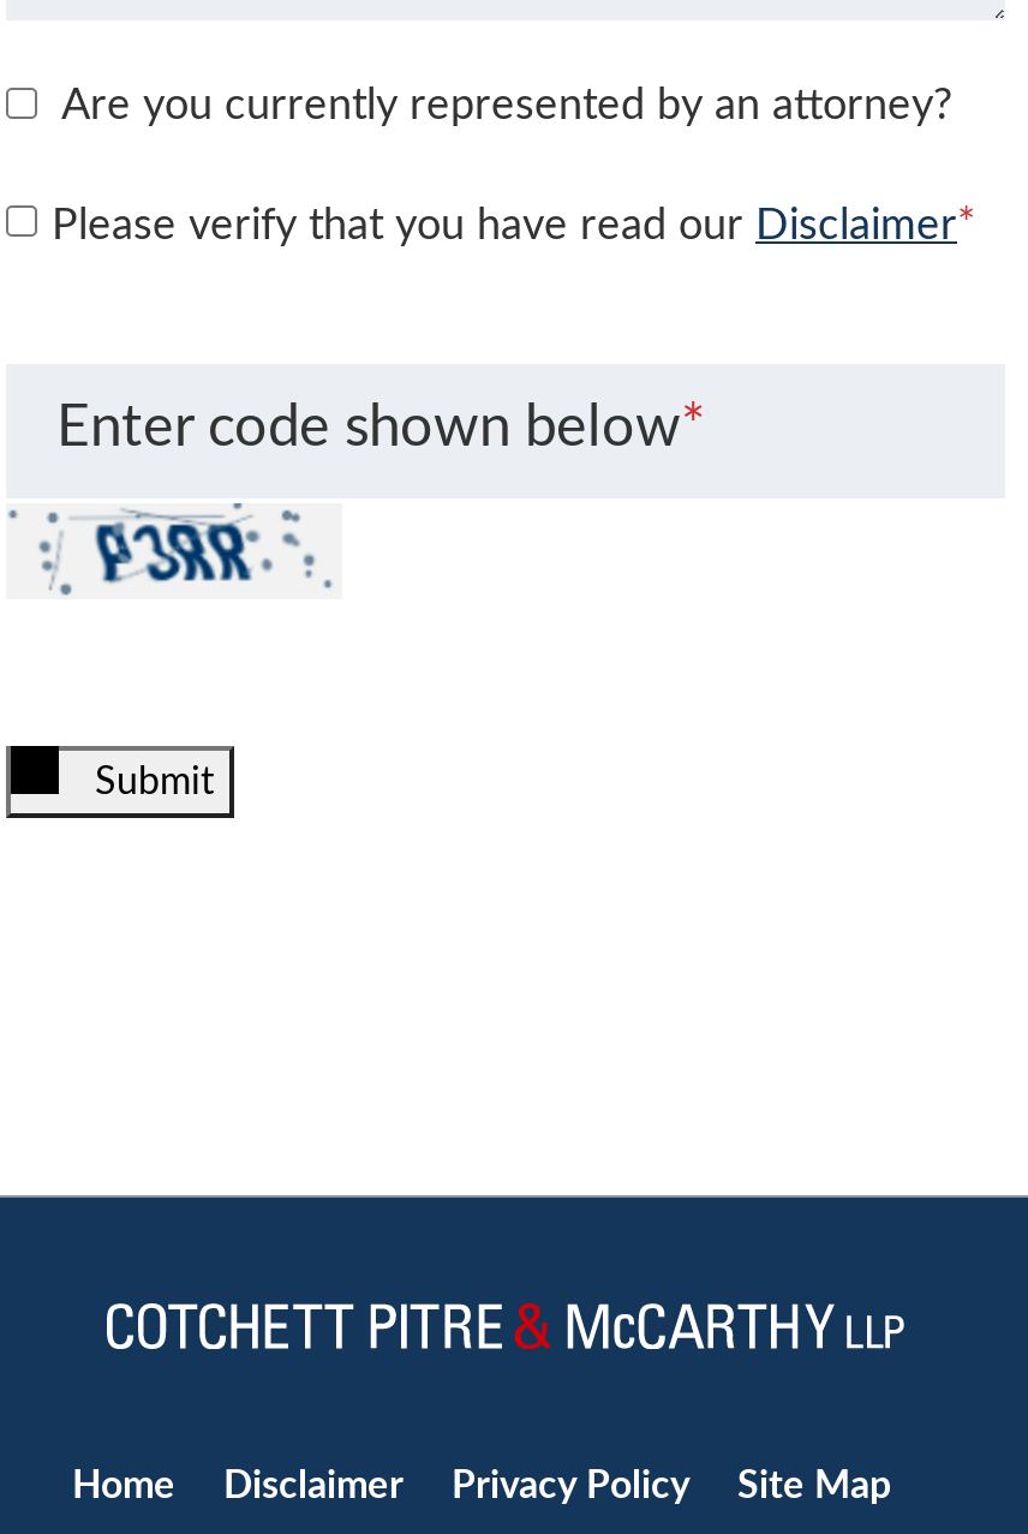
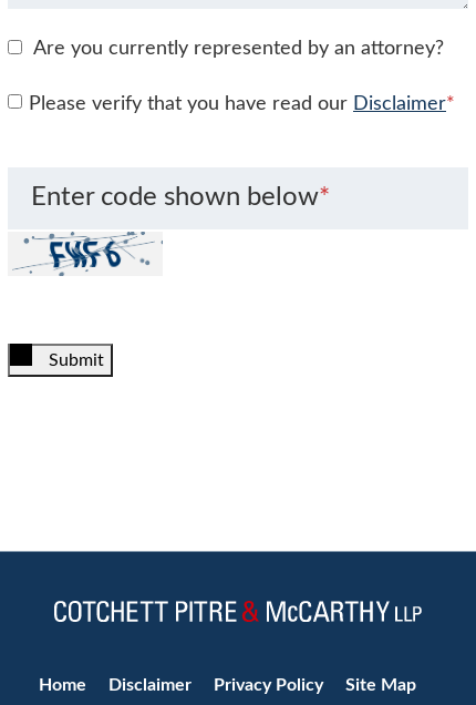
[95,501,333,597] [image] -> [10,231,163,277] [image]

